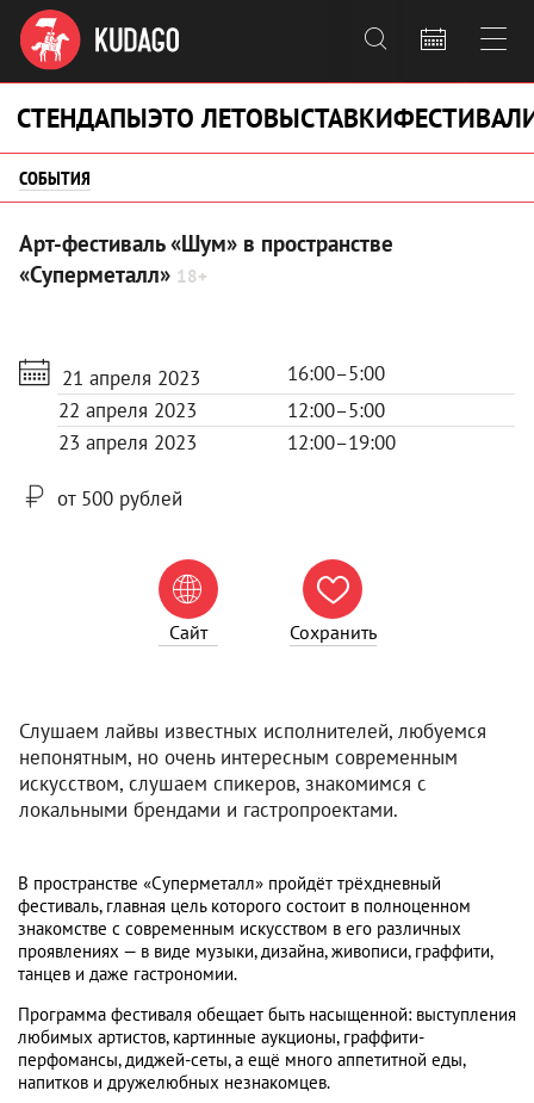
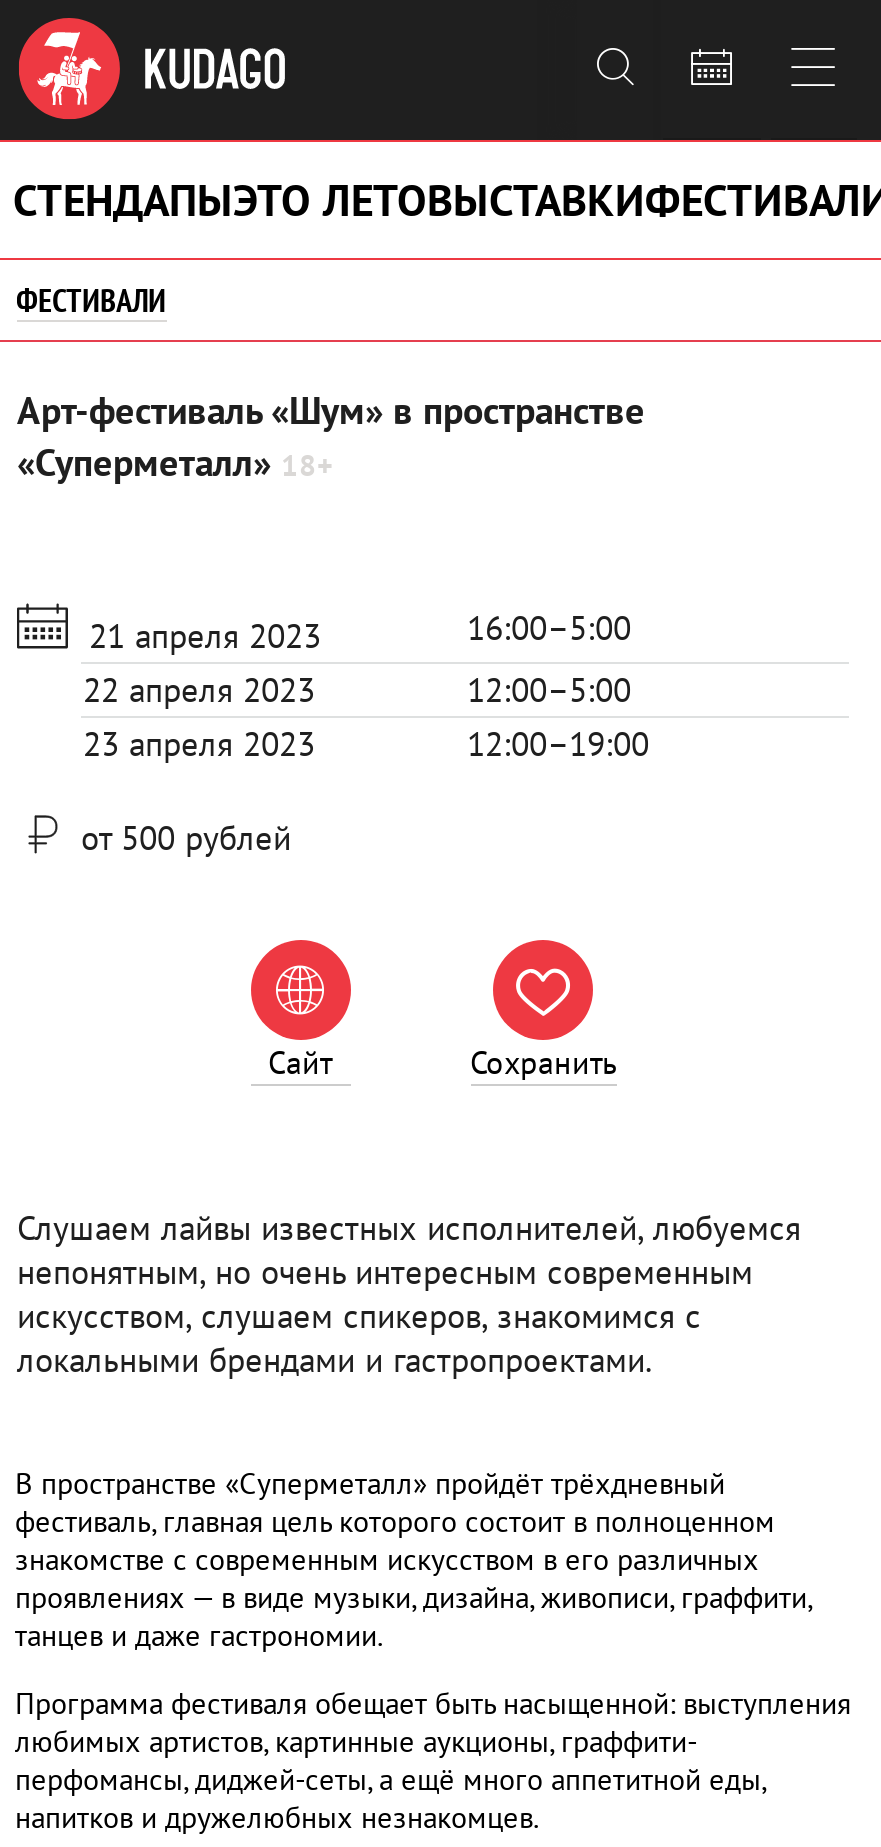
[19,166,90,190] СОБЫТИЯ -> [16,280,166,320] ФЕСТИВАЛИ

